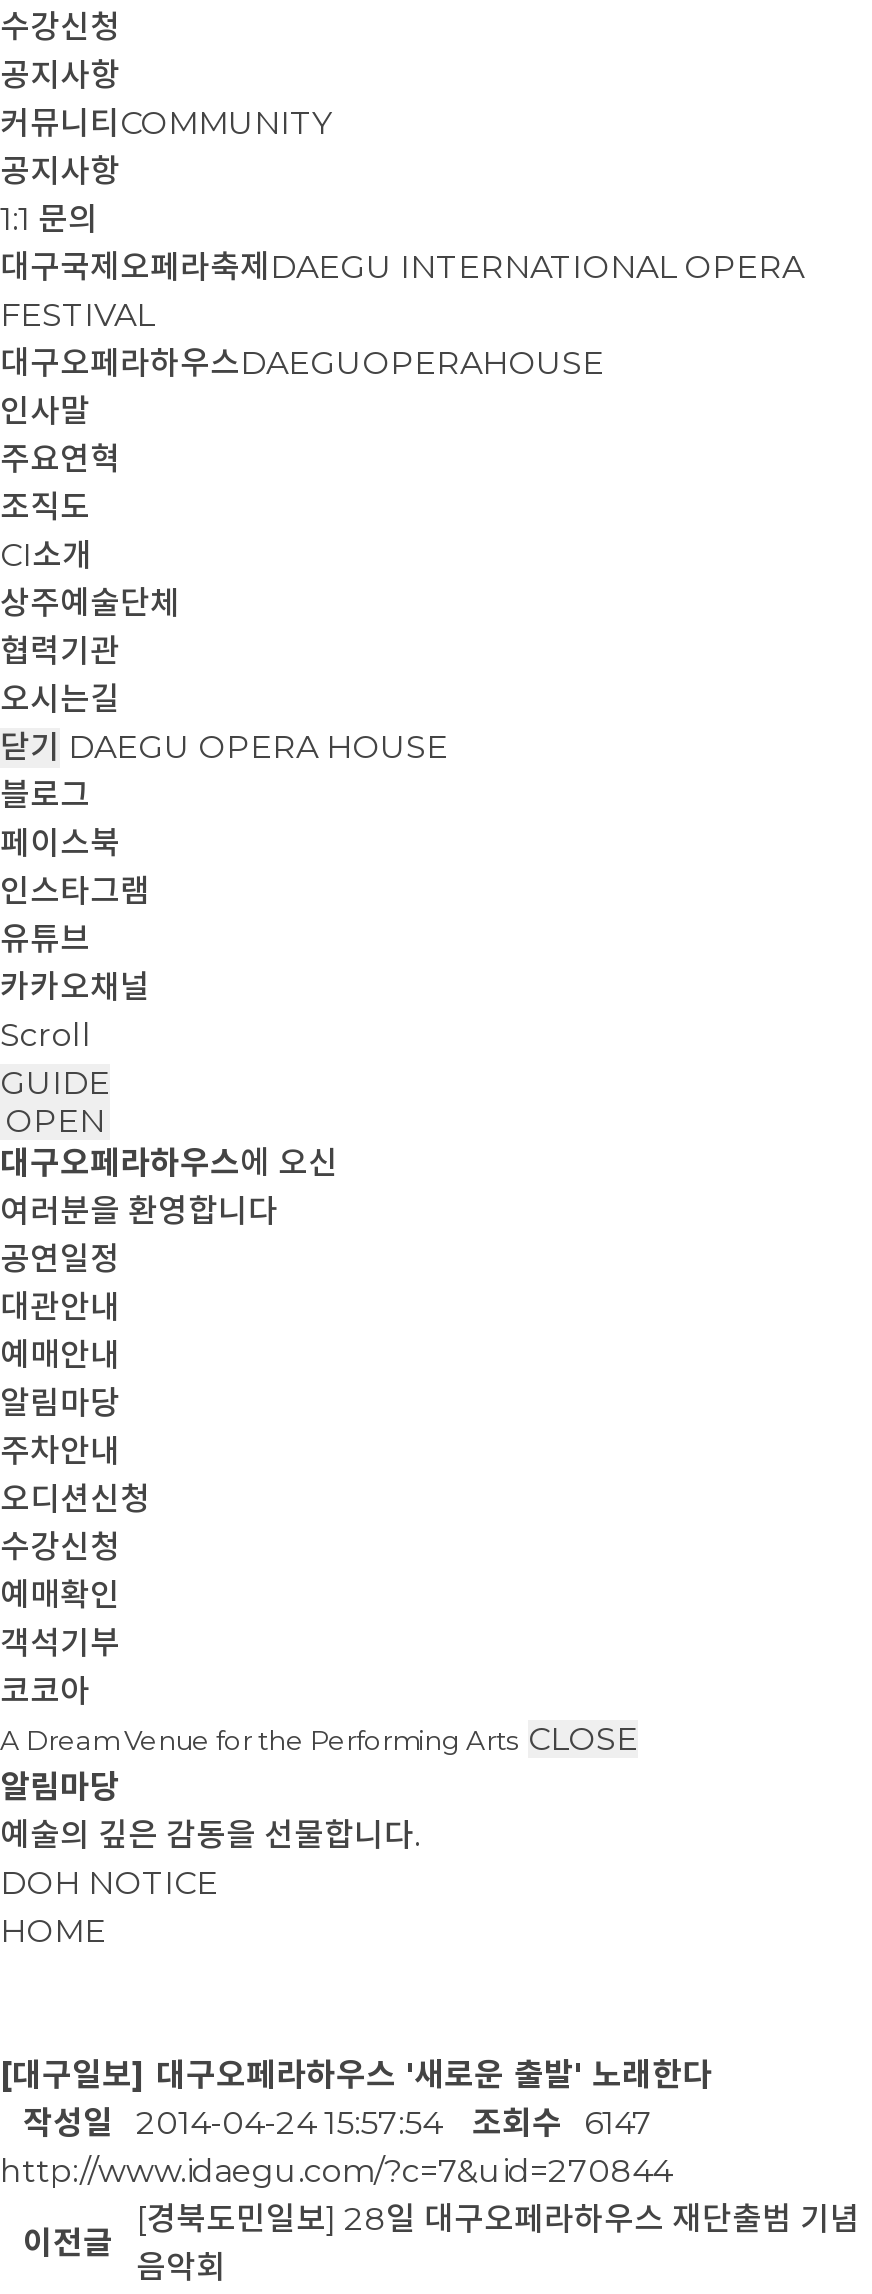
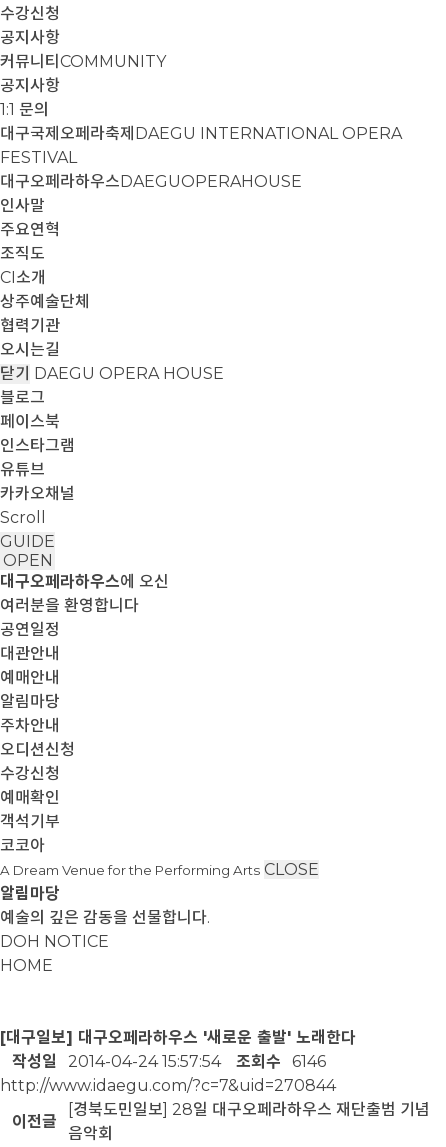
[23,2104,652,2142] 작성일 2014-04-24 15:57:54 조회수 6147 -> [11,1052,326,1071] 작성일 2014-04-24 15:57:54 조회수 6146

